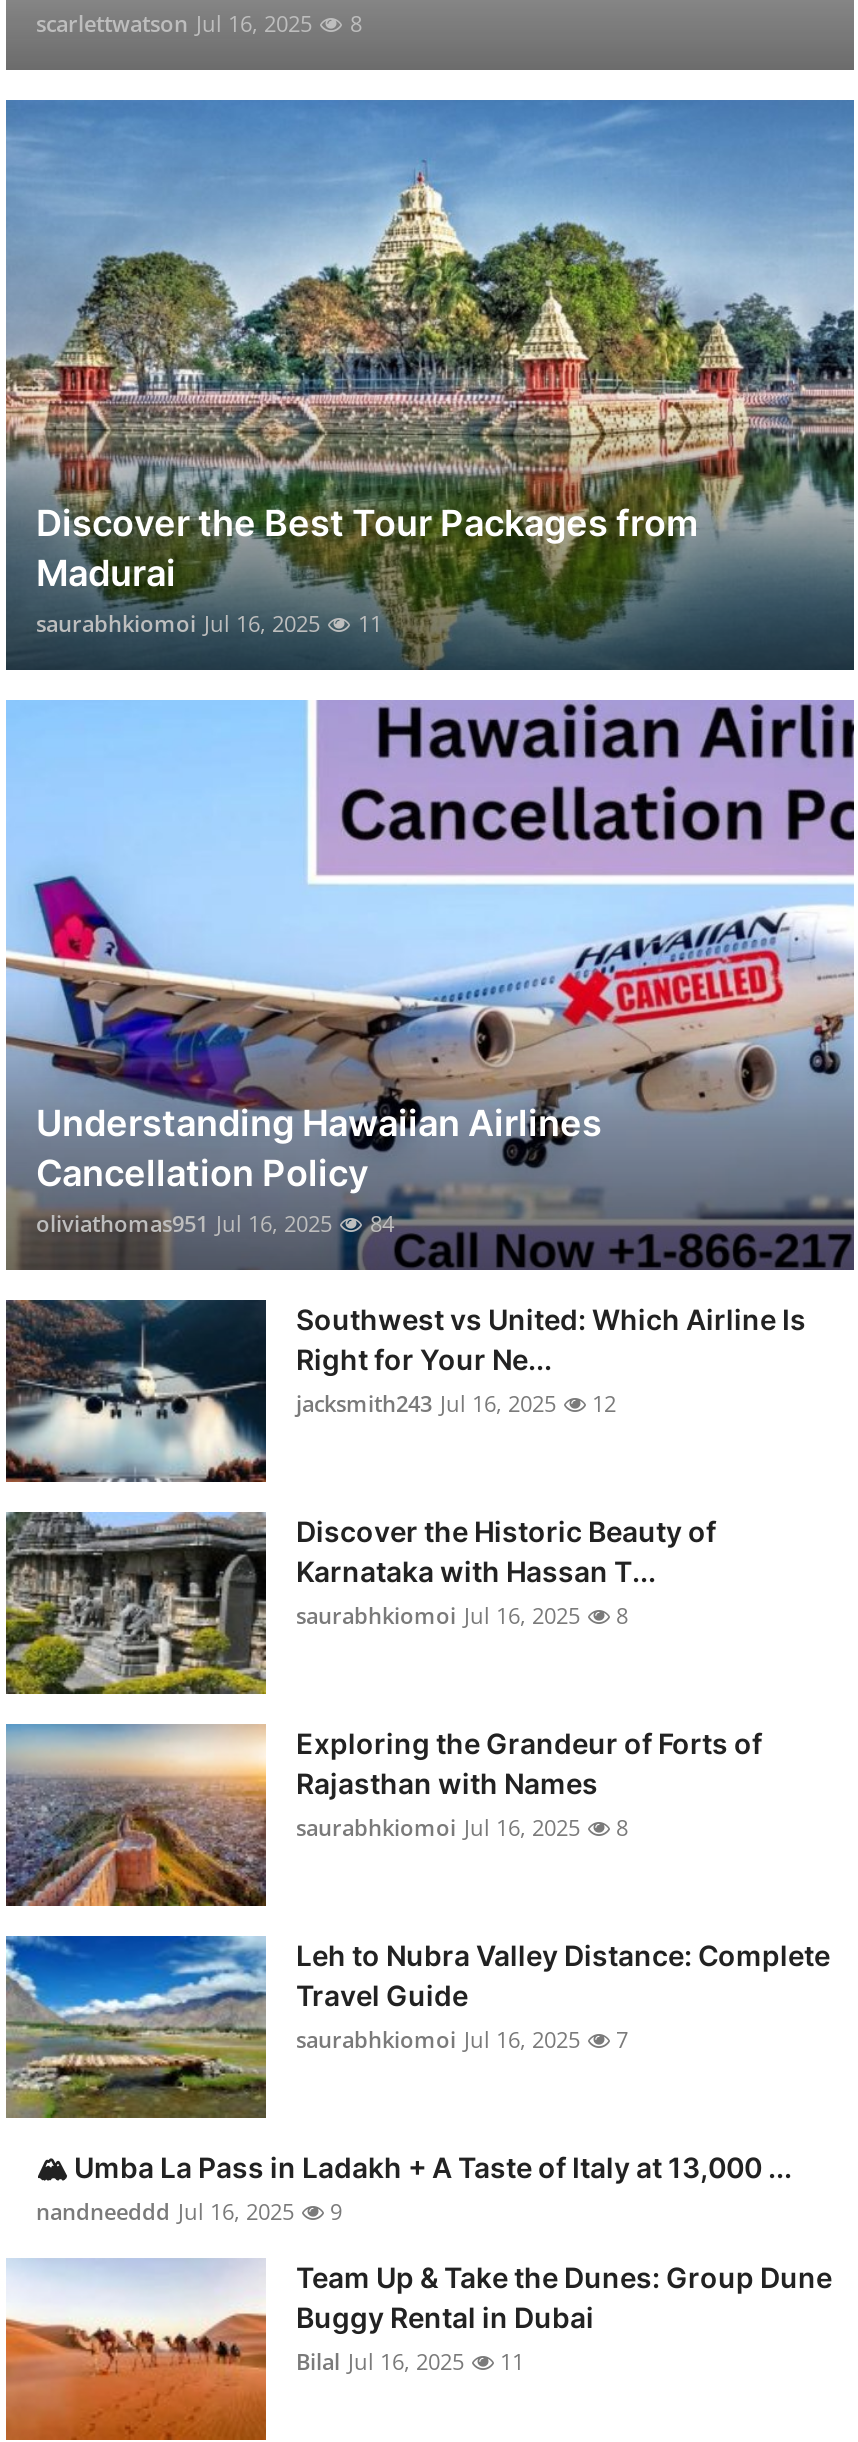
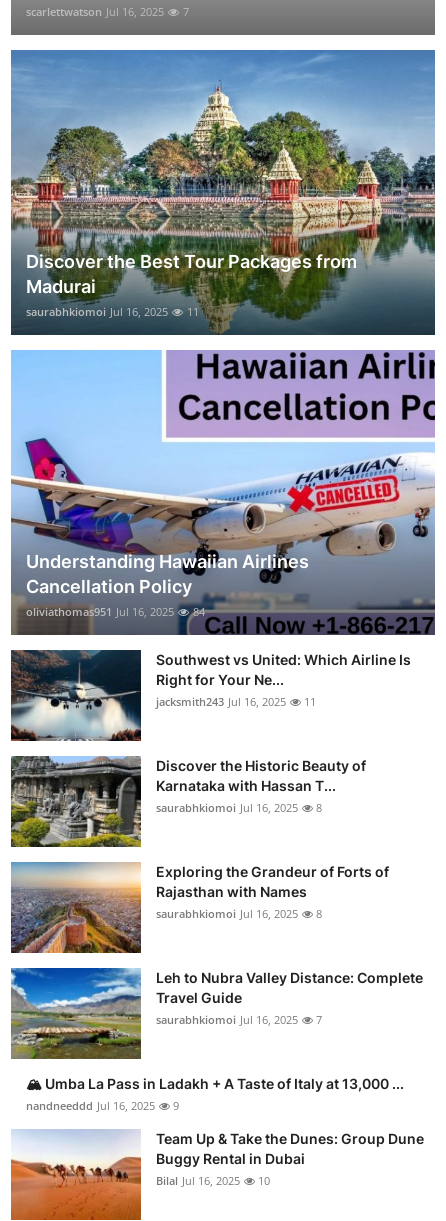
[36,8,362,38] scarlettwatson Jul 16, 2025 8 -> [26,4,189,19] scarlettwatson Jul 16, 2025 7
[296,1388,616,1418] jacksmith243 Jul 16, 2025 12 -> [156,694,316,709] jacksmith243 Jul 16, 2025 11
[296,2346,524,2376] Bilal Jul 16, 2025 11 -> [156,1173,270,1188] Bilal Jul 16, 2025 10

